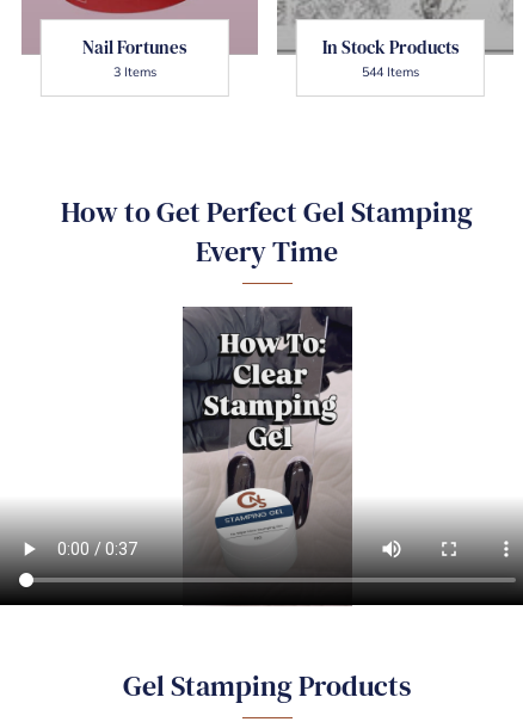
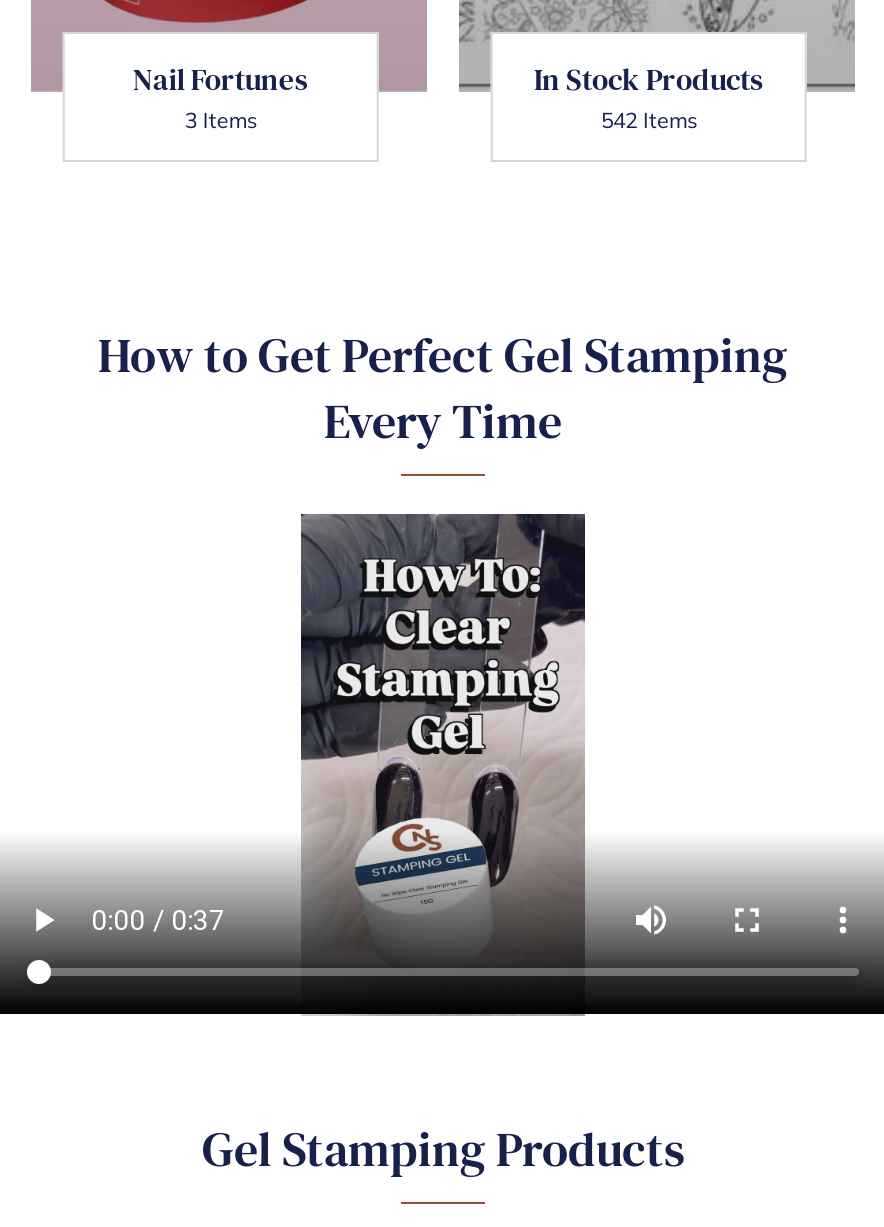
[362,63,419,79] 544 Items -> [601,105,697,133] 542 Items

